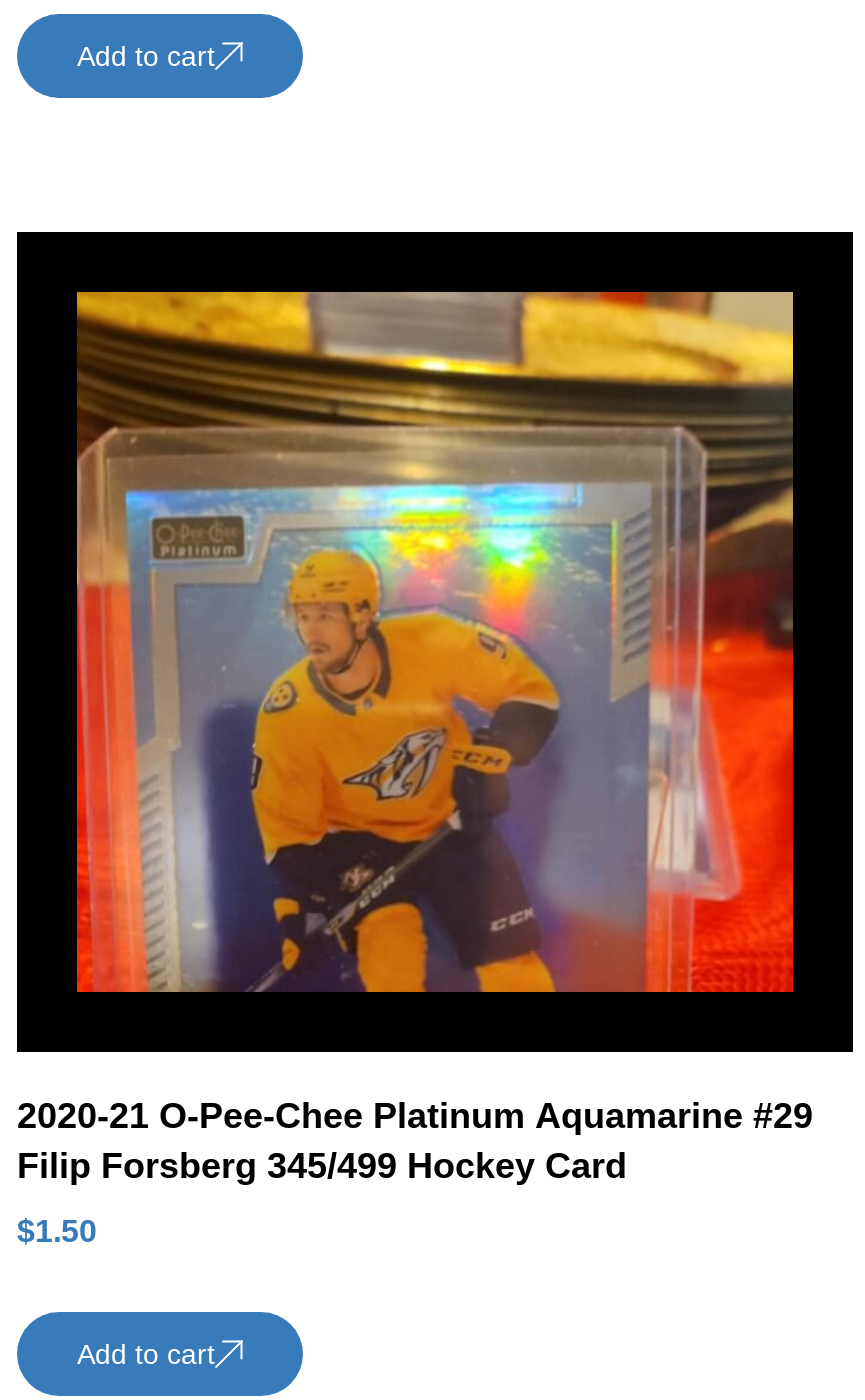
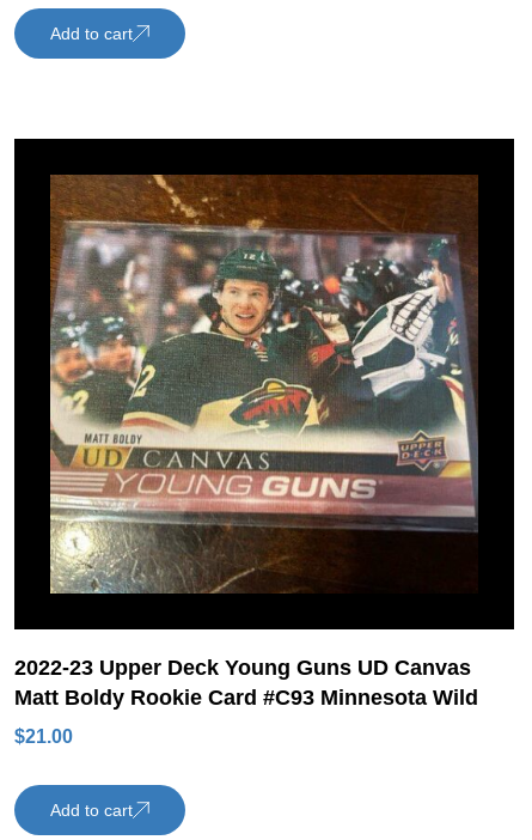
[75,291,795,995] [image] -> [49,175,479,595] [image]
[17,1097,813,1187] 2020-21 O-Pee-Chee Platinum Aquamarine #29 | Filip Forsberg 345/499 Hockey Card -> [14,655,478,709] 2022-23 Upper Deck Young Guns UD Canvas | Matt Boldy Rookie Card #C93 Minnesota Wild
[17,1215,97,1249] $1.50 -> [14,726,73,746] $21.00

